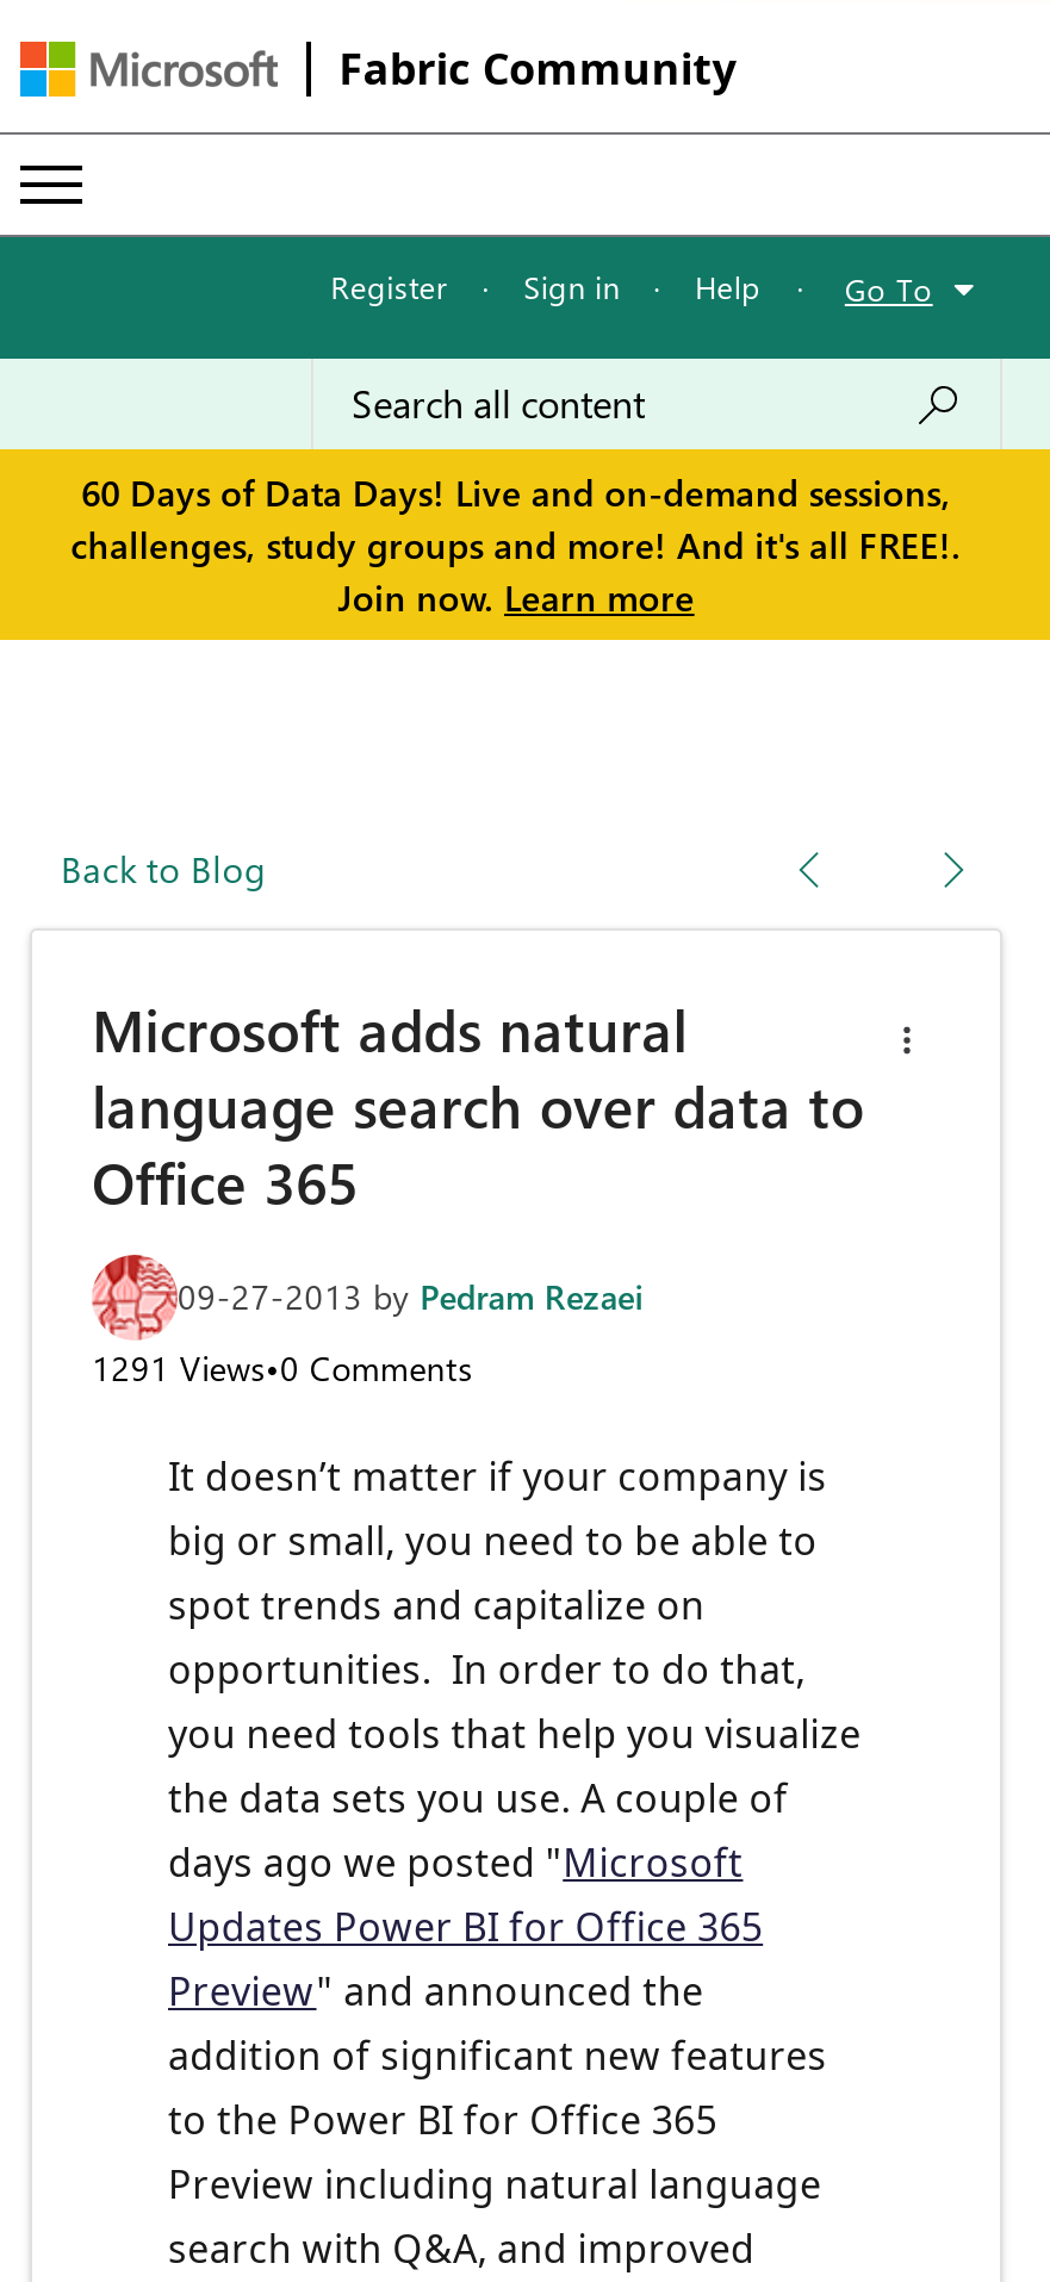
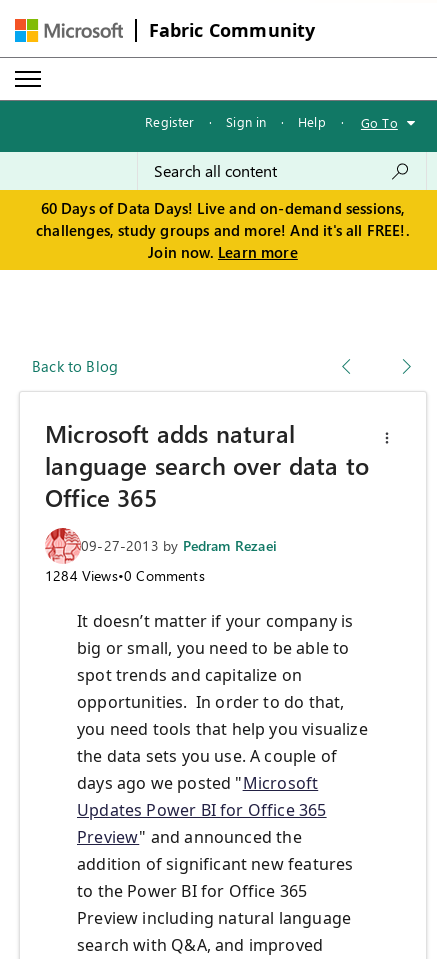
[92,1346,473,1392] 1291 Views•0 Comments -> [45,566,205,585] 1284 Views•0 Comments

